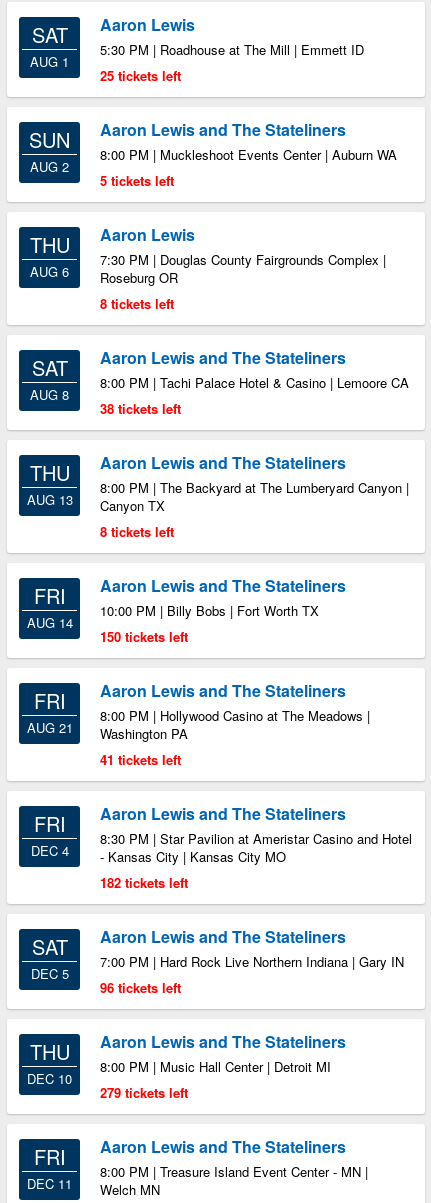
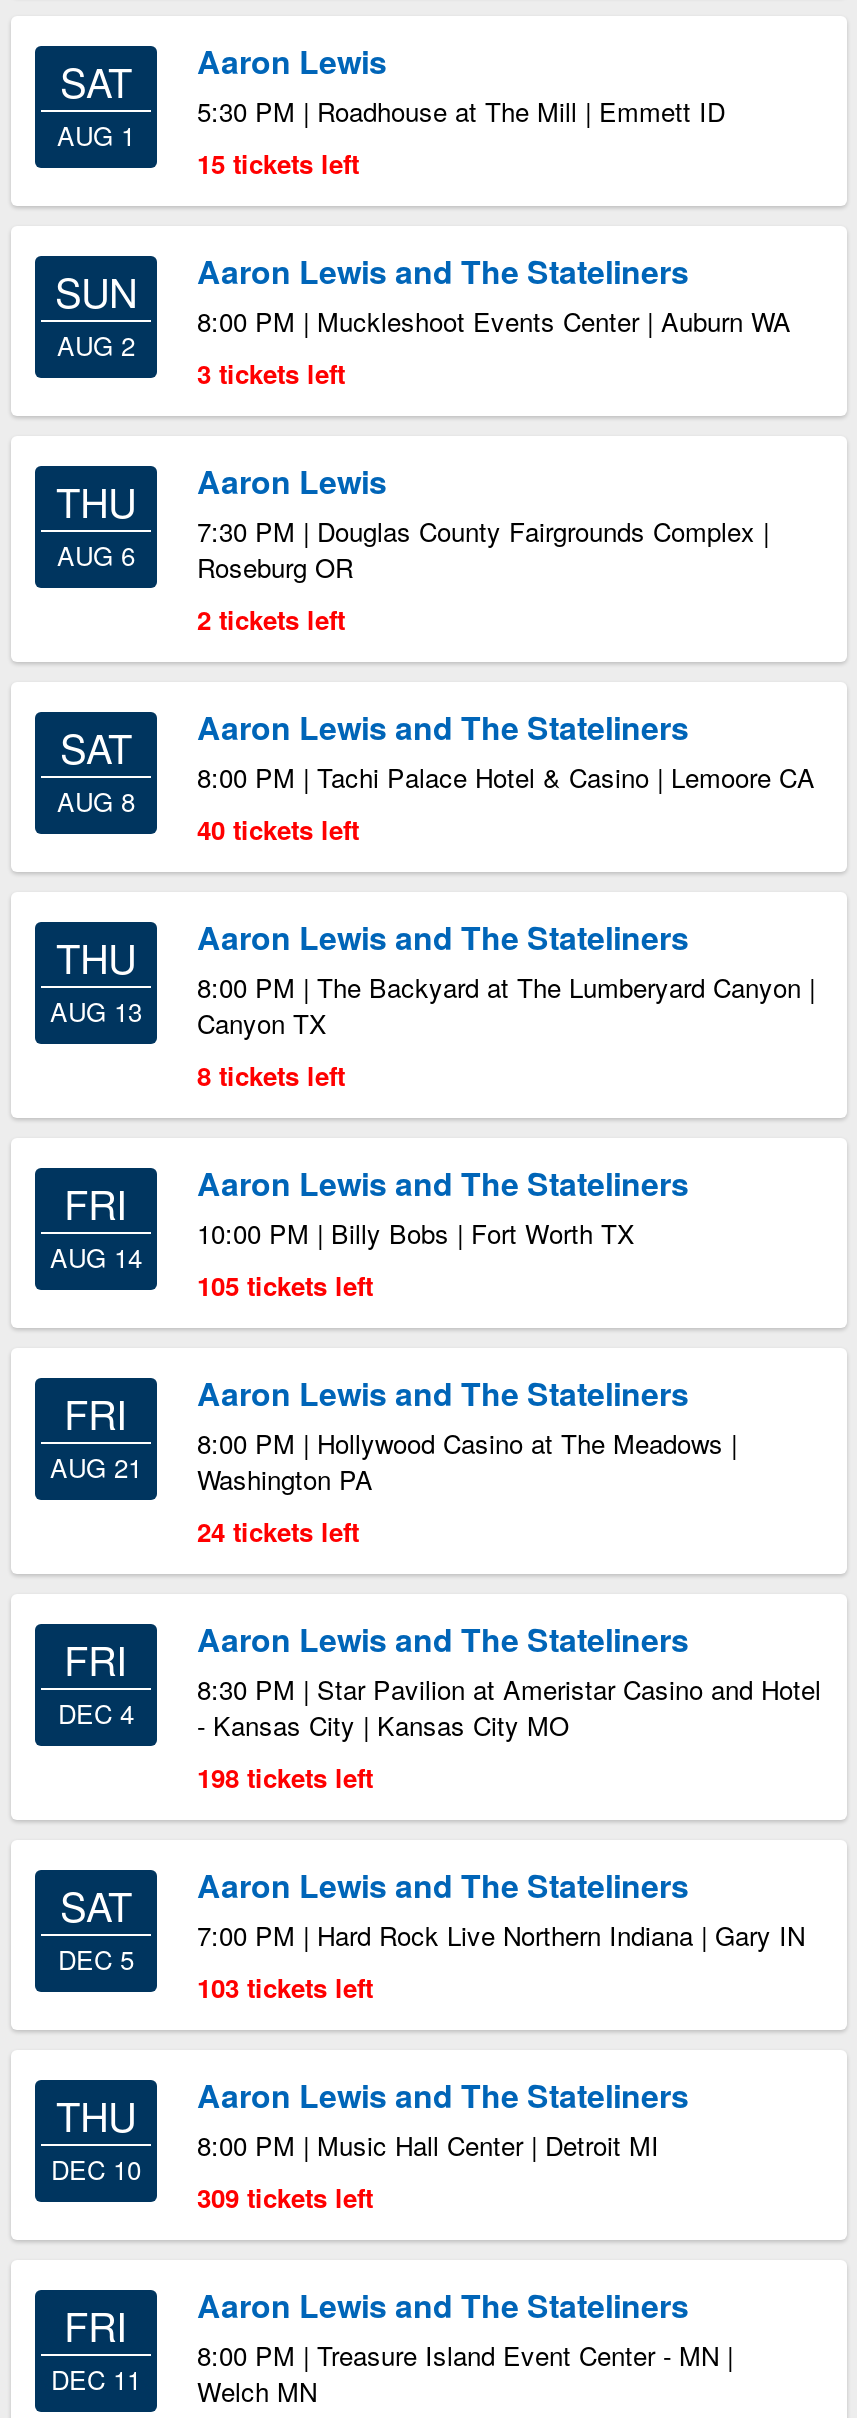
[100,66,181,85] 25 tickets left -> [197,144,359,182] 15 tickets left
[100,171,174,190] 5 tickets left -> [197,354,345,392] 3 tickets left
[100,294,174,313] 8 tickets left -> [197,600,345,638] 2 tickets left
[100,399,181,418] 38 tickets left -> [197,810,359,848] 40 tickets left
[100,627,188,646] 150 tickets left -> [197,1266,373,1304] 105 tickets left
[100,750,181,769] 41 tickets left -> [197,1512,359,1550] 24 tickets left
[100,873,188,892] 182 tickets left -> [197,1758,373,1796] 198 tickets left
[100,978,181,997] 96 tickets left -> [197,1968,373,2006] 103 tickets left
[100,1083,188,1102] 279 tickets left -> [197,2178,373,2216] 309 tickets left

